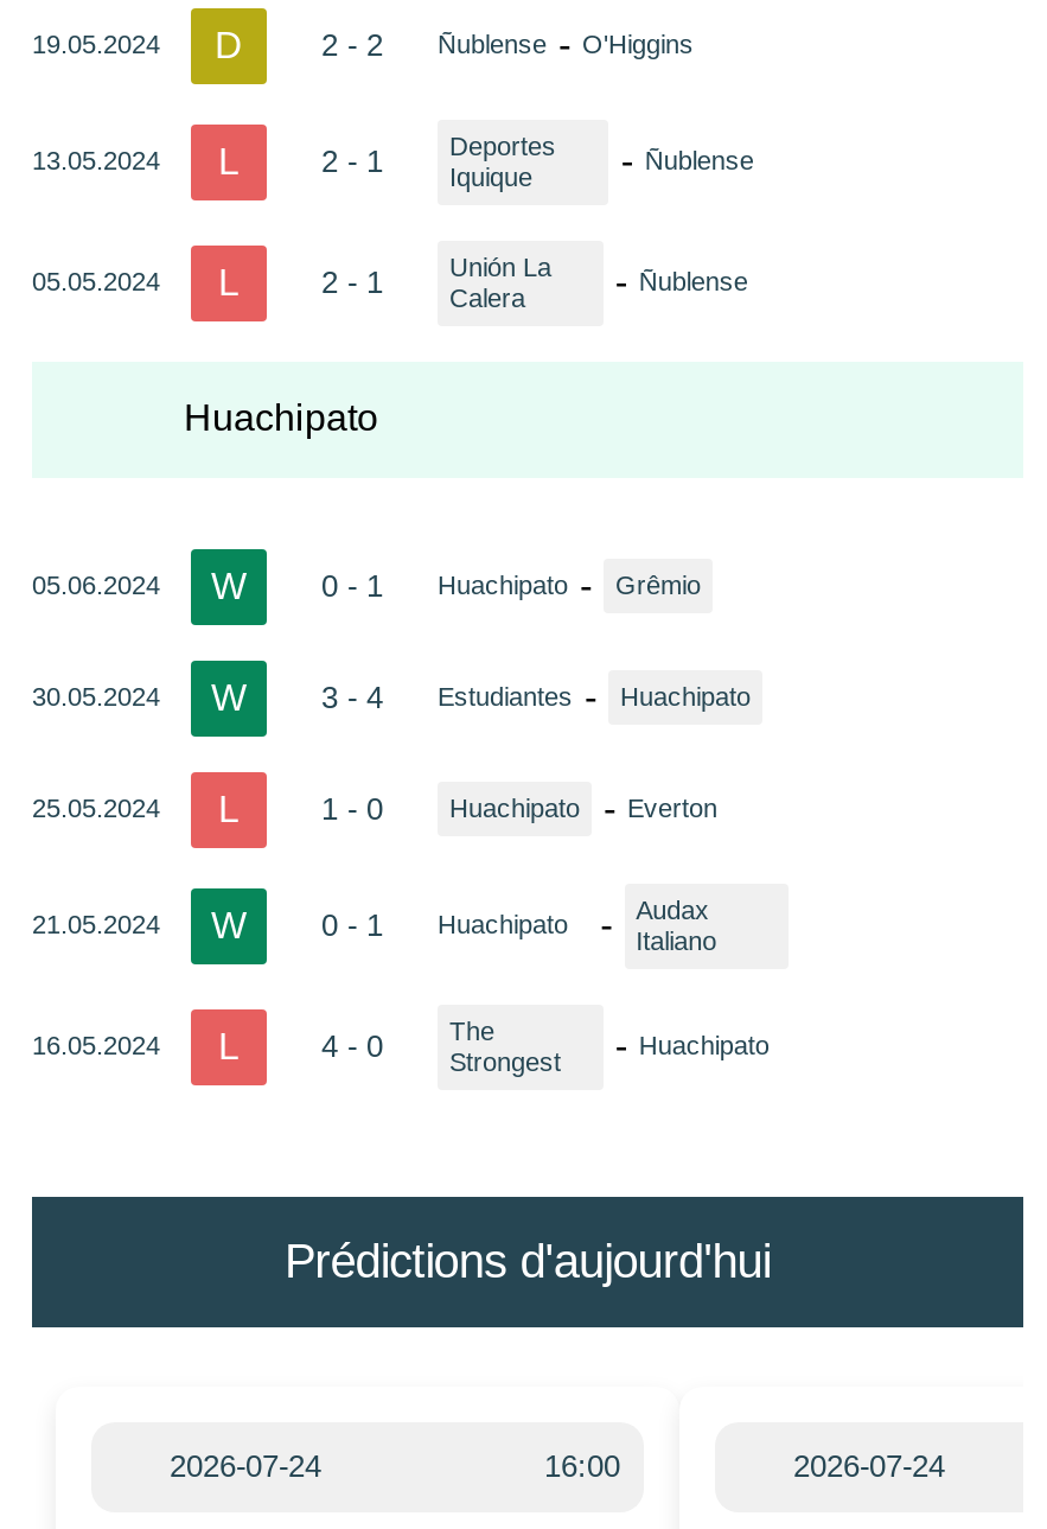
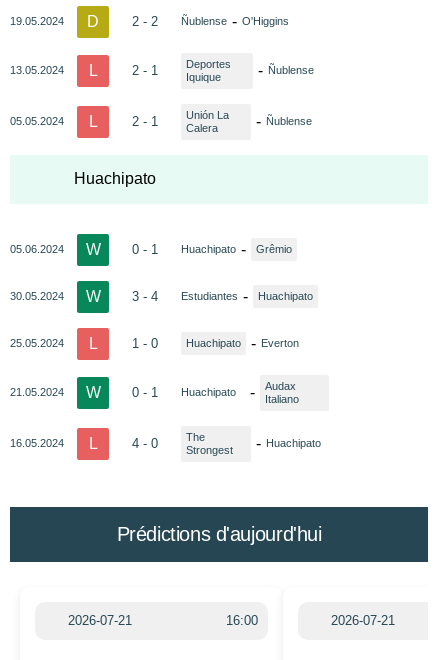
[170,1447,321,1483] 2026-07-24 -> [68,613,132,628] 2026-07-21
[793,1447,945,1483] 2026-07-24 -> [331,613,395,628] 2026-07-21

